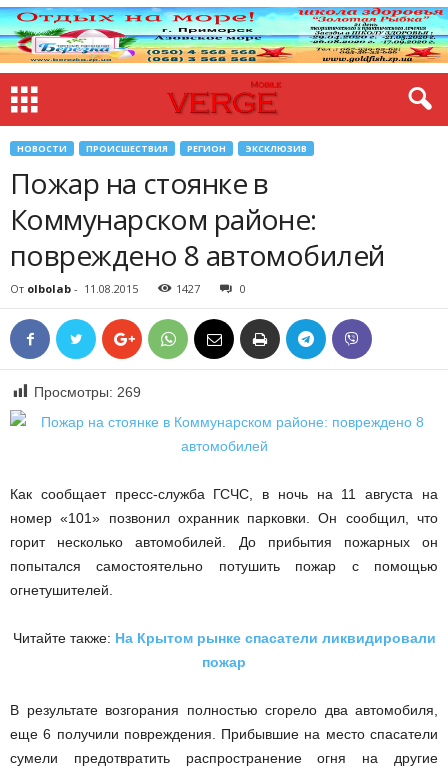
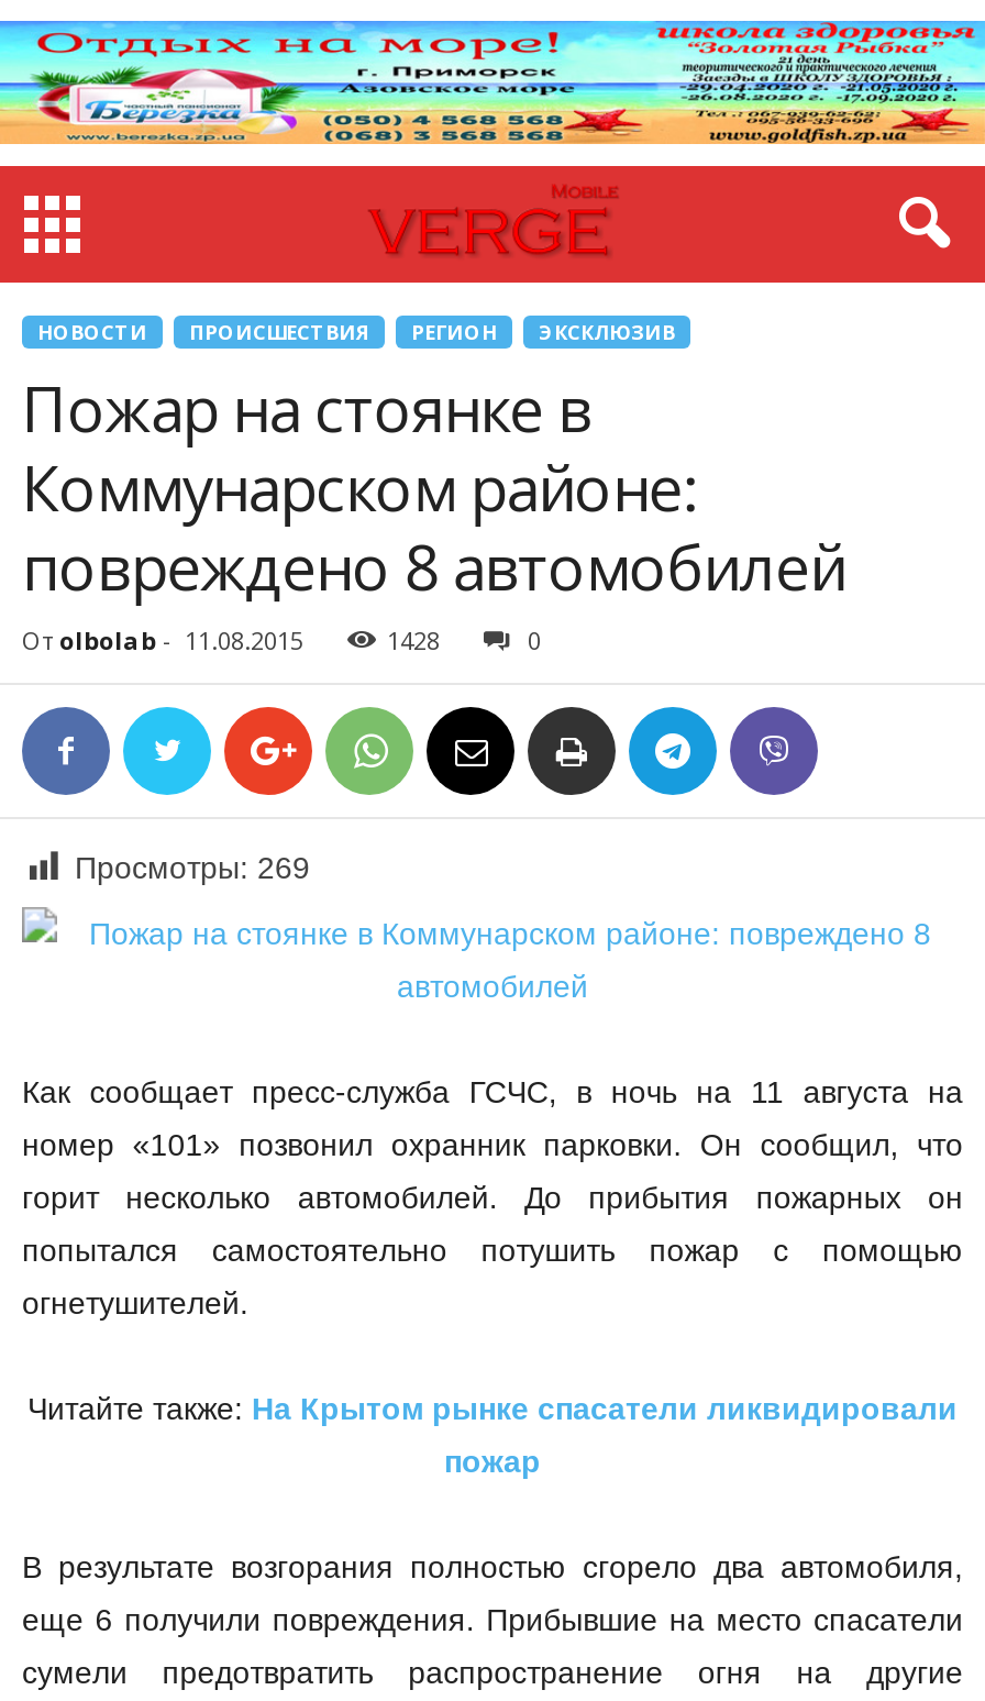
[176,281,200,296] 1427 -> [387,623,440,656] 1428

